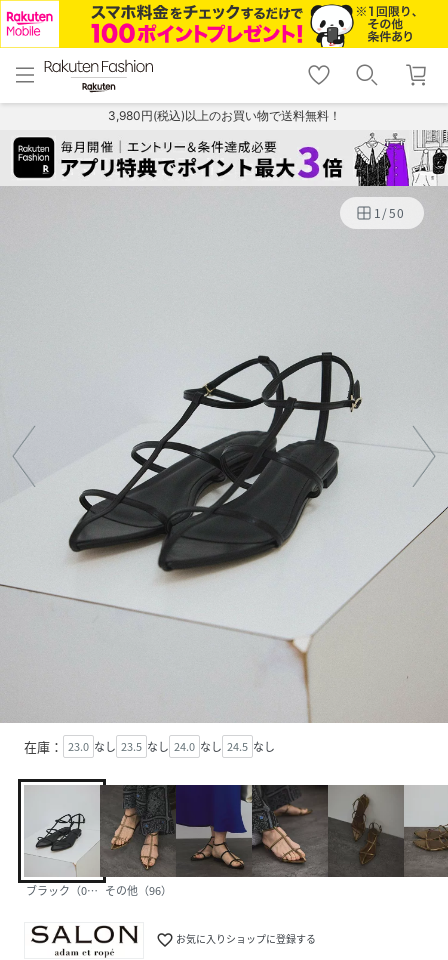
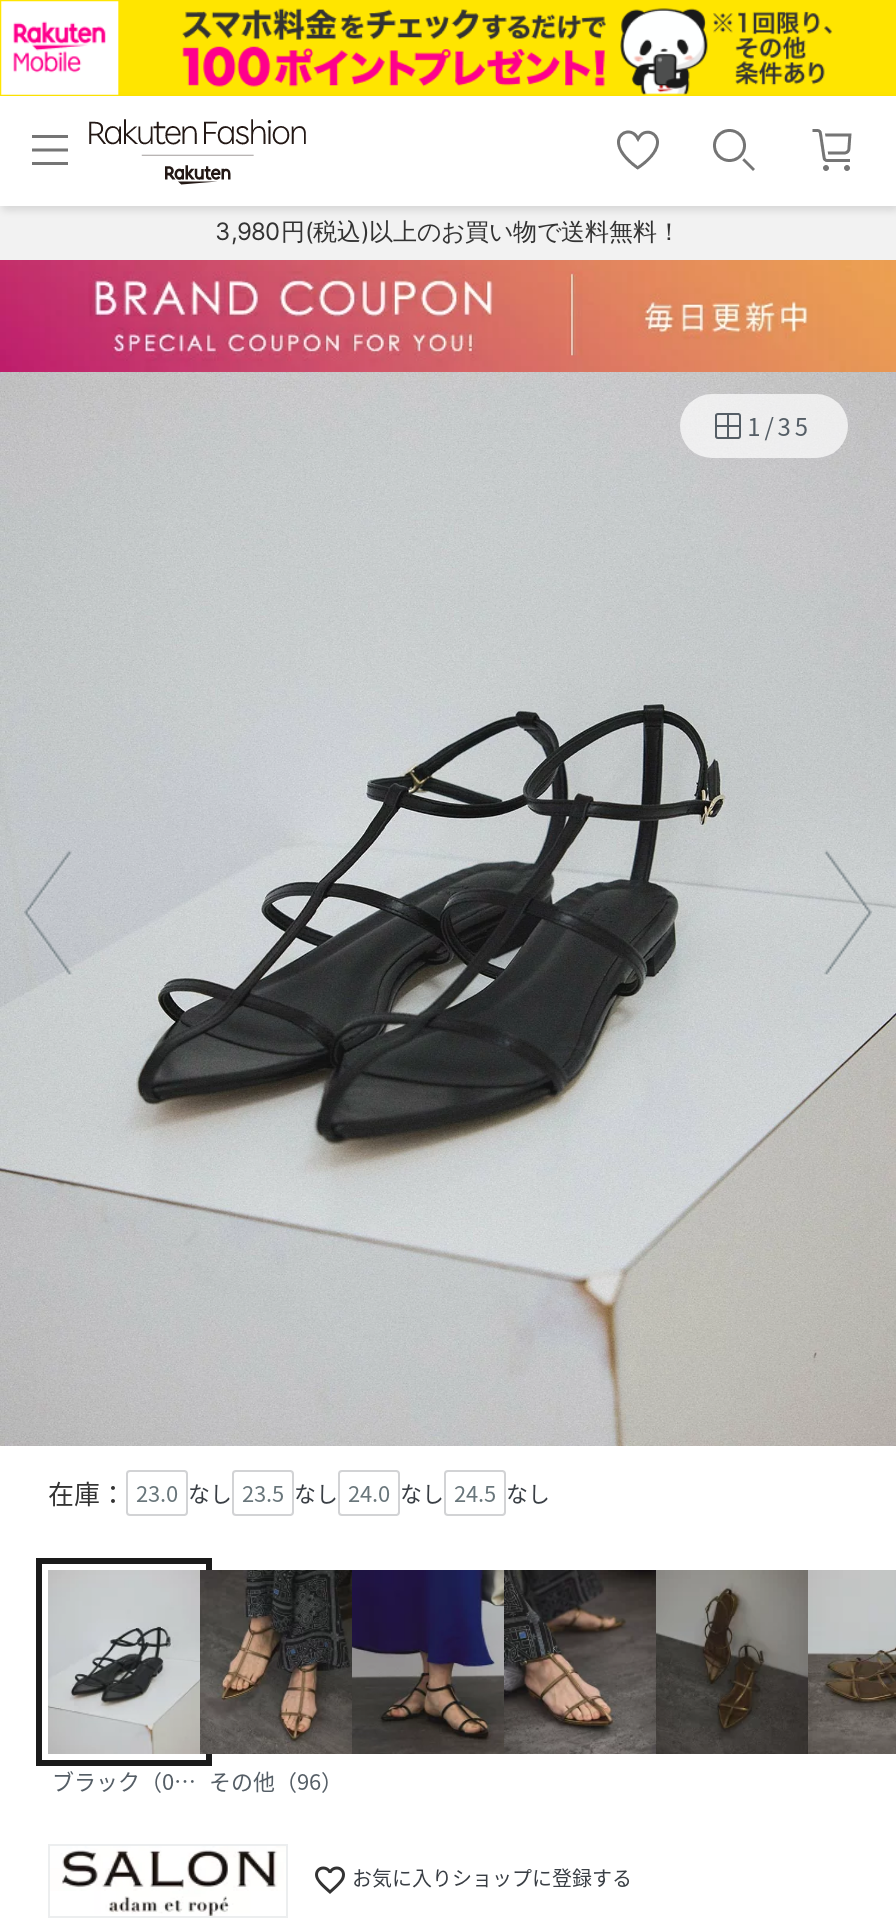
[3,129,445,222] [image] | 1 /50 -> [6,258,890,444] [image] | 1 /35

